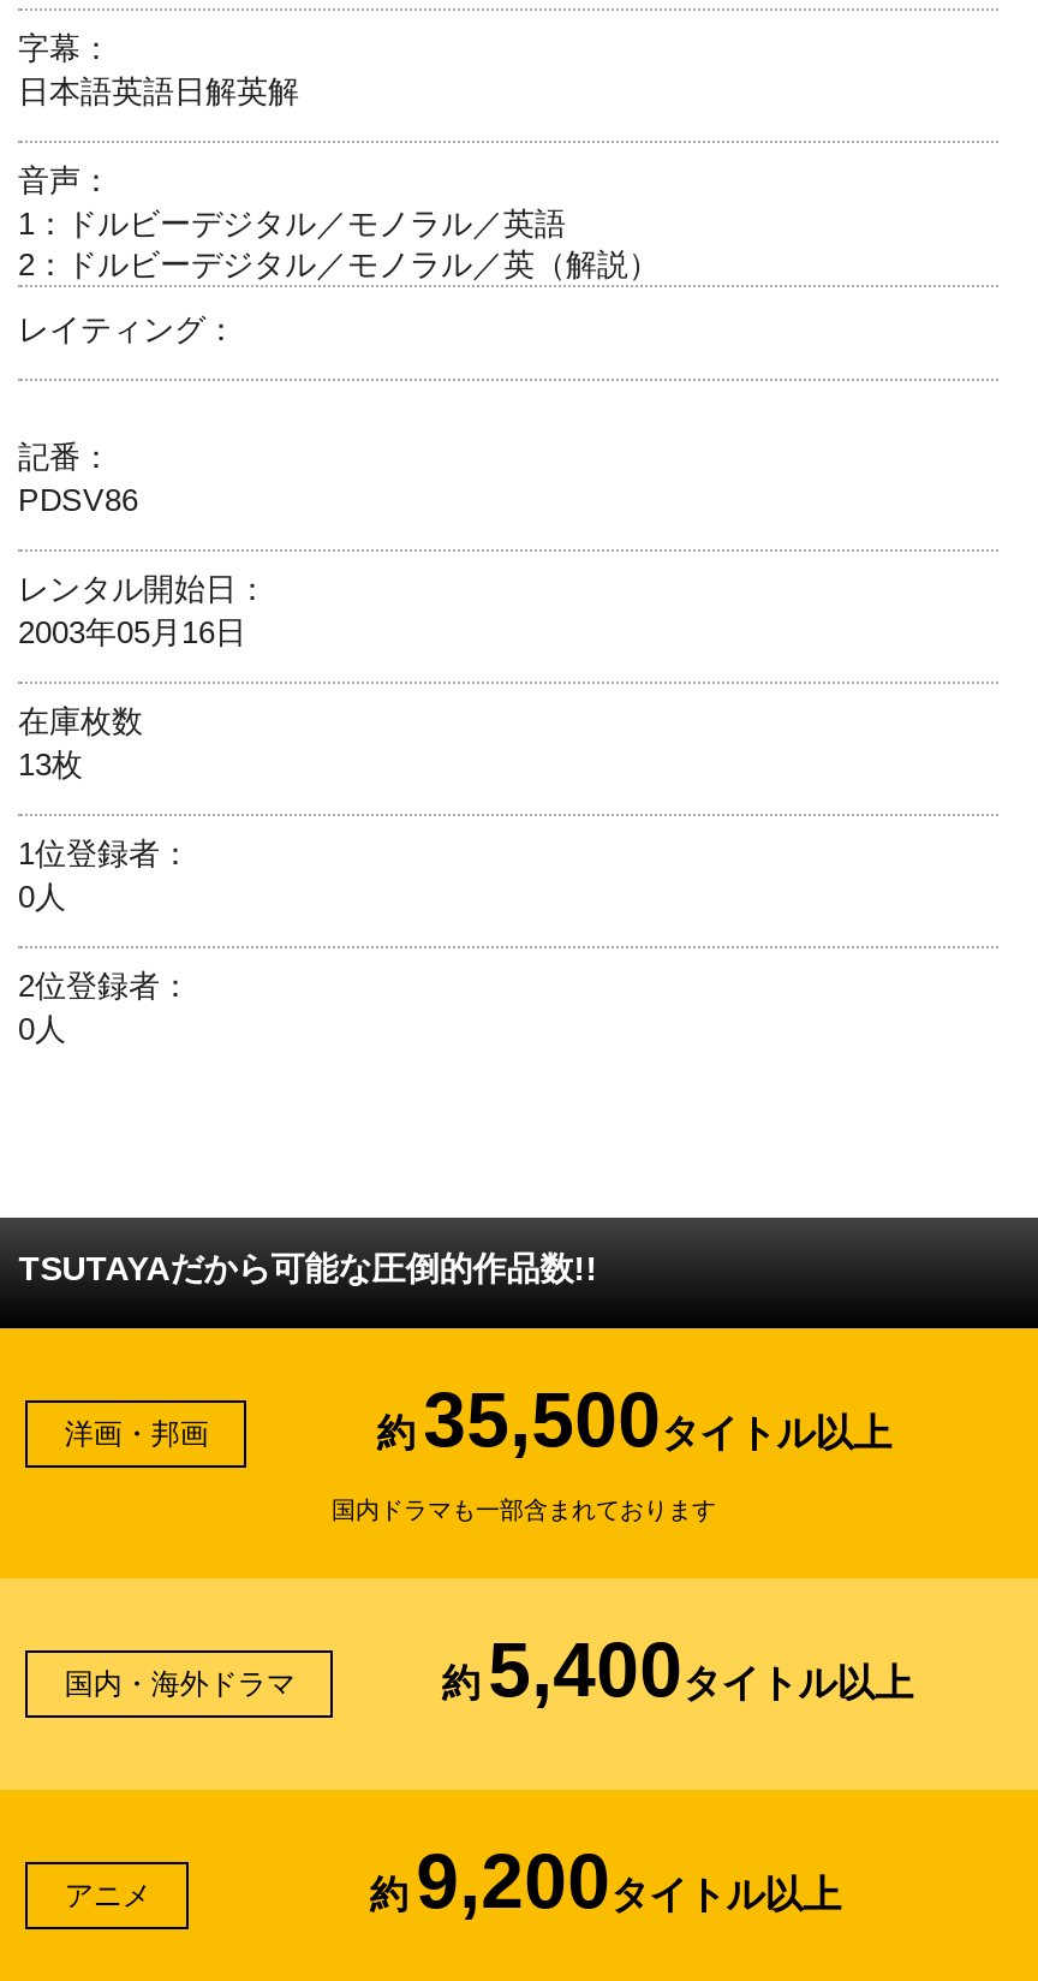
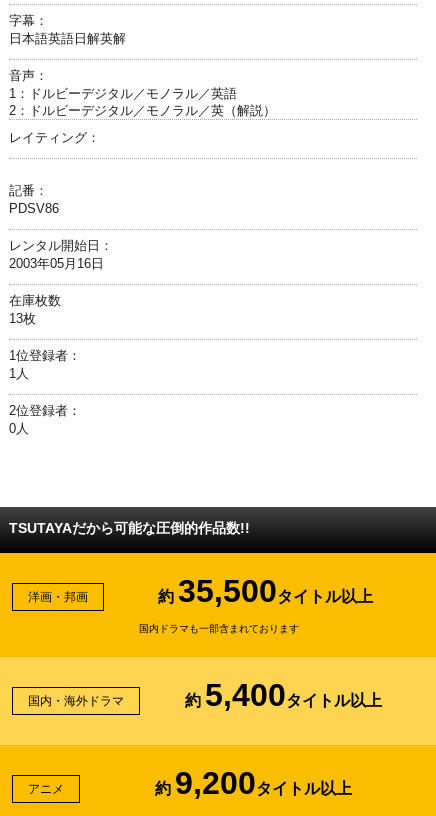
[18,878,66,915] 0人 -> [9,366,29,381] 1人

